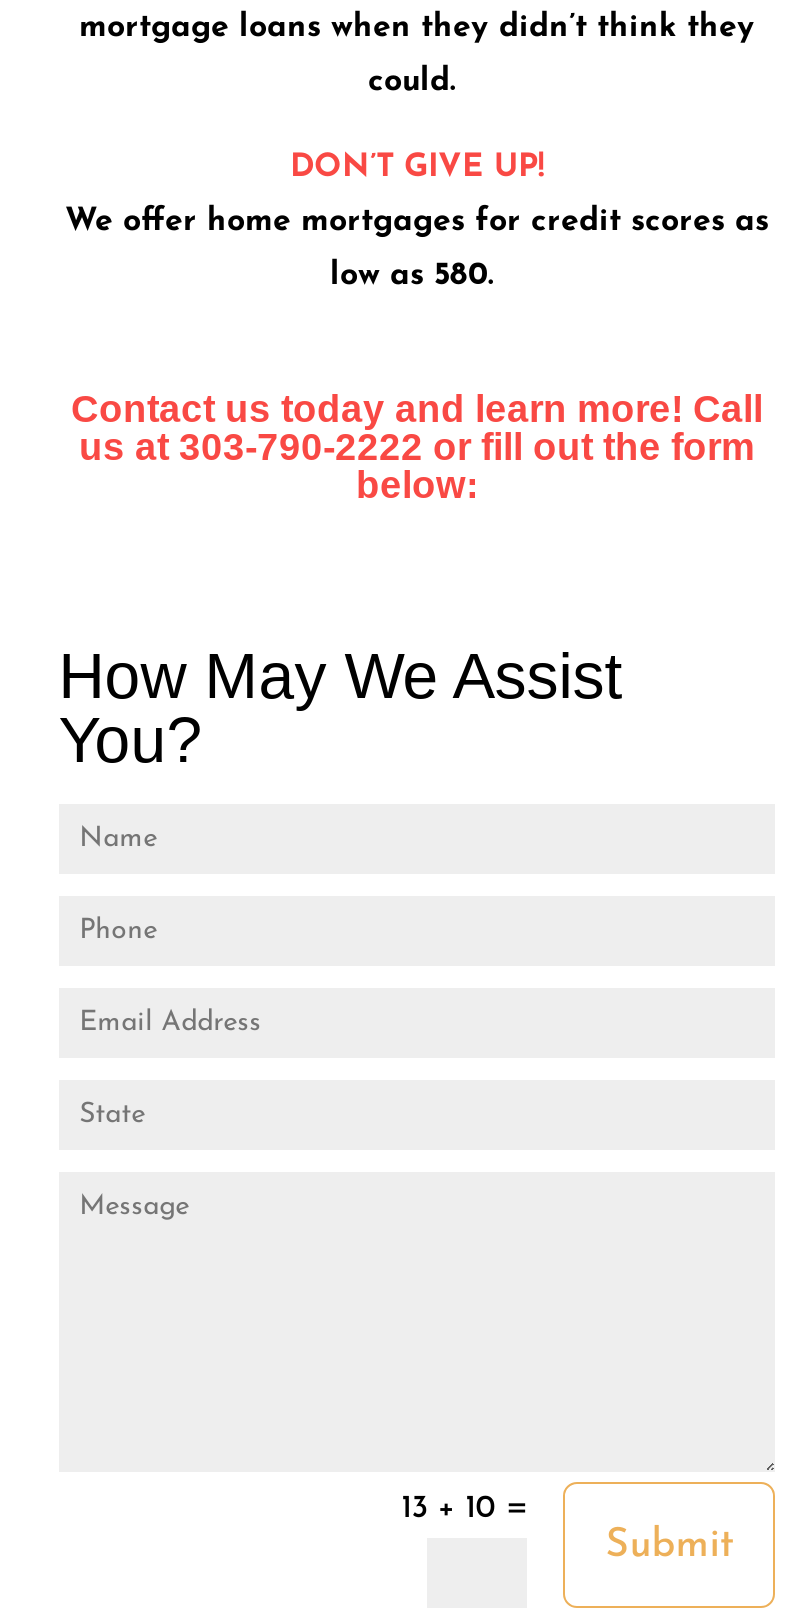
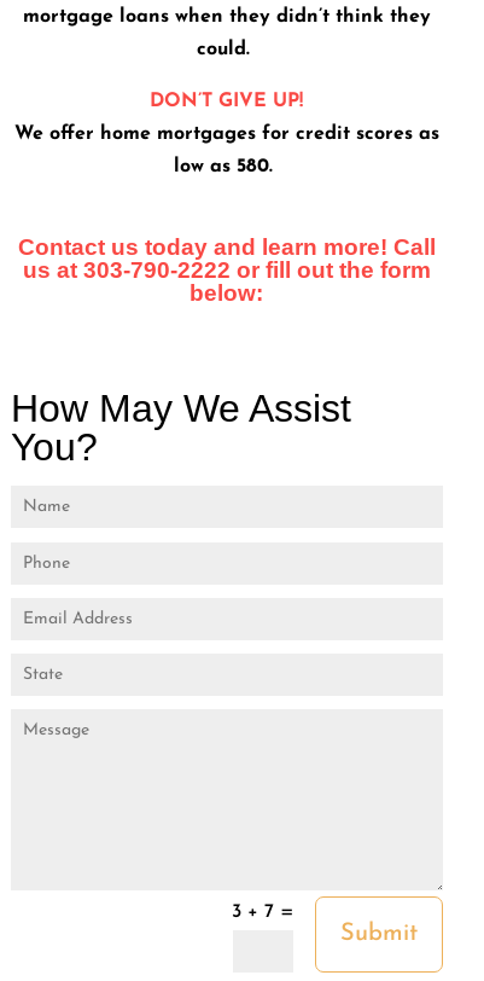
[401,1492,527,1525] 13 + 10 = -> [232,903,294,923] 3 + 7 =

